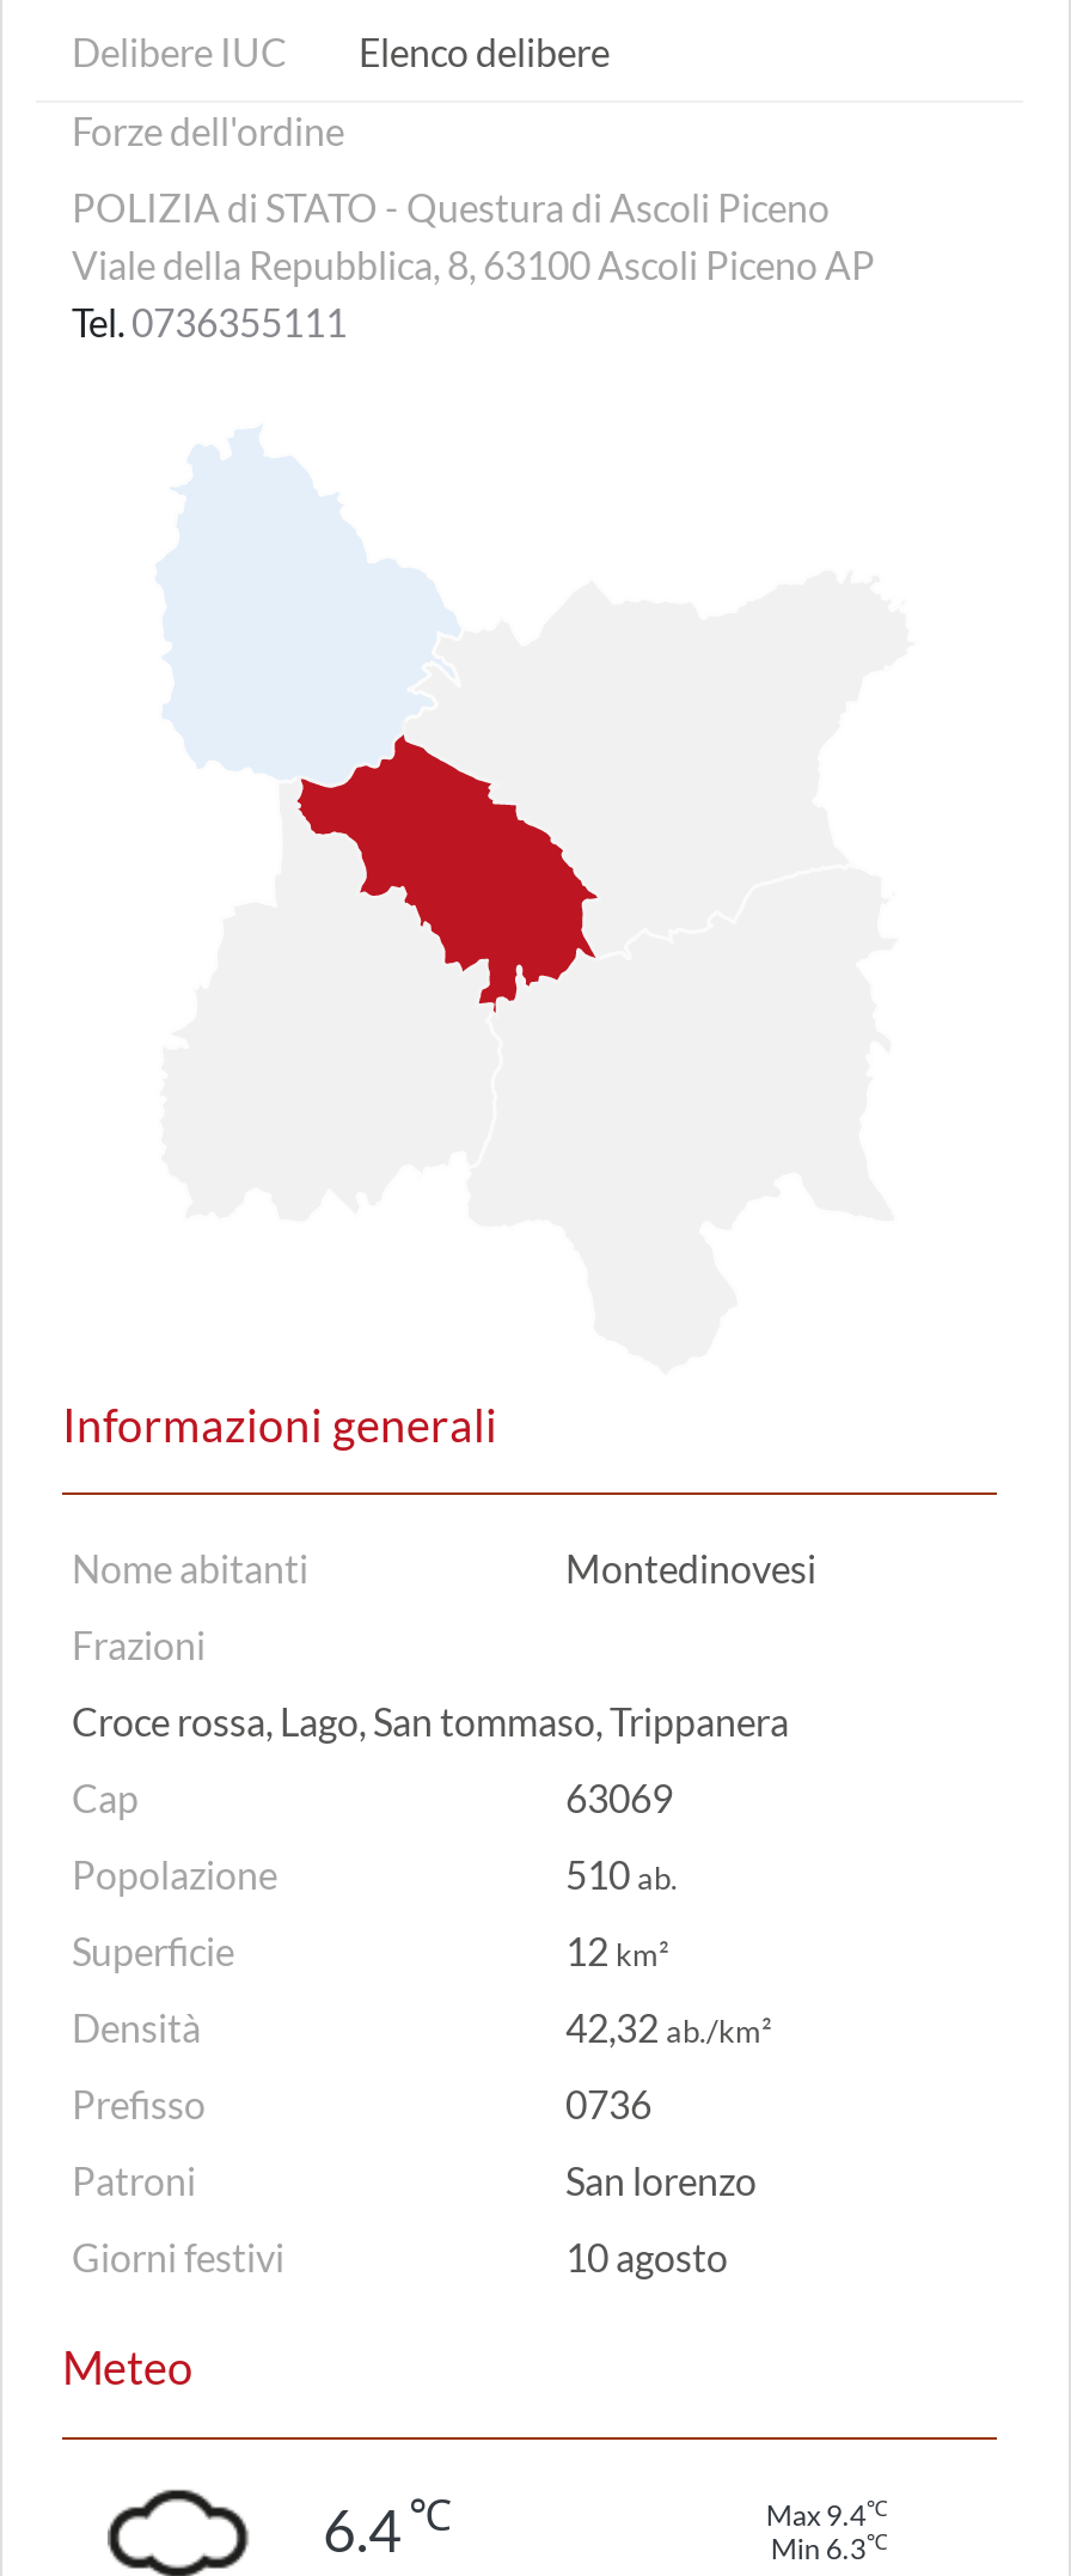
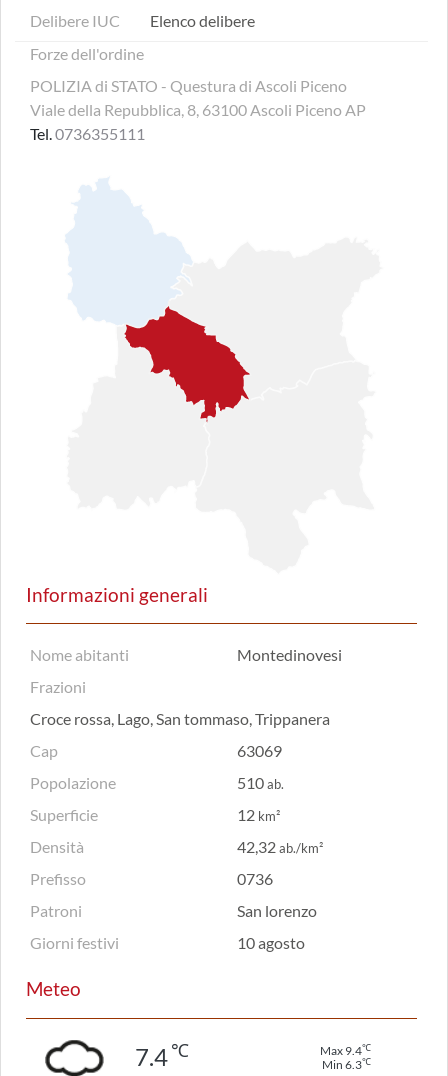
[323,2488,452,2564] 6.4℃ -> [135,1039,189,1071] 7.4℃

